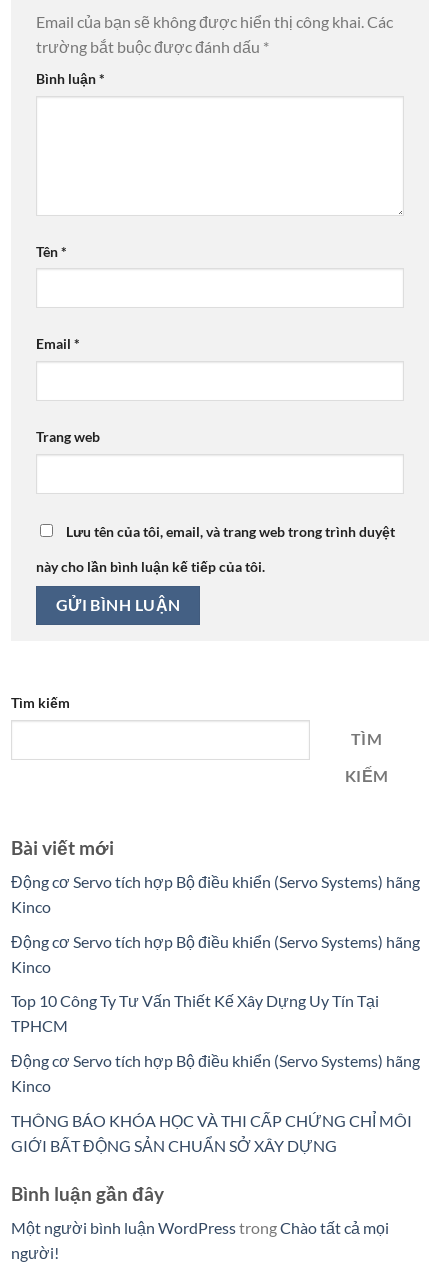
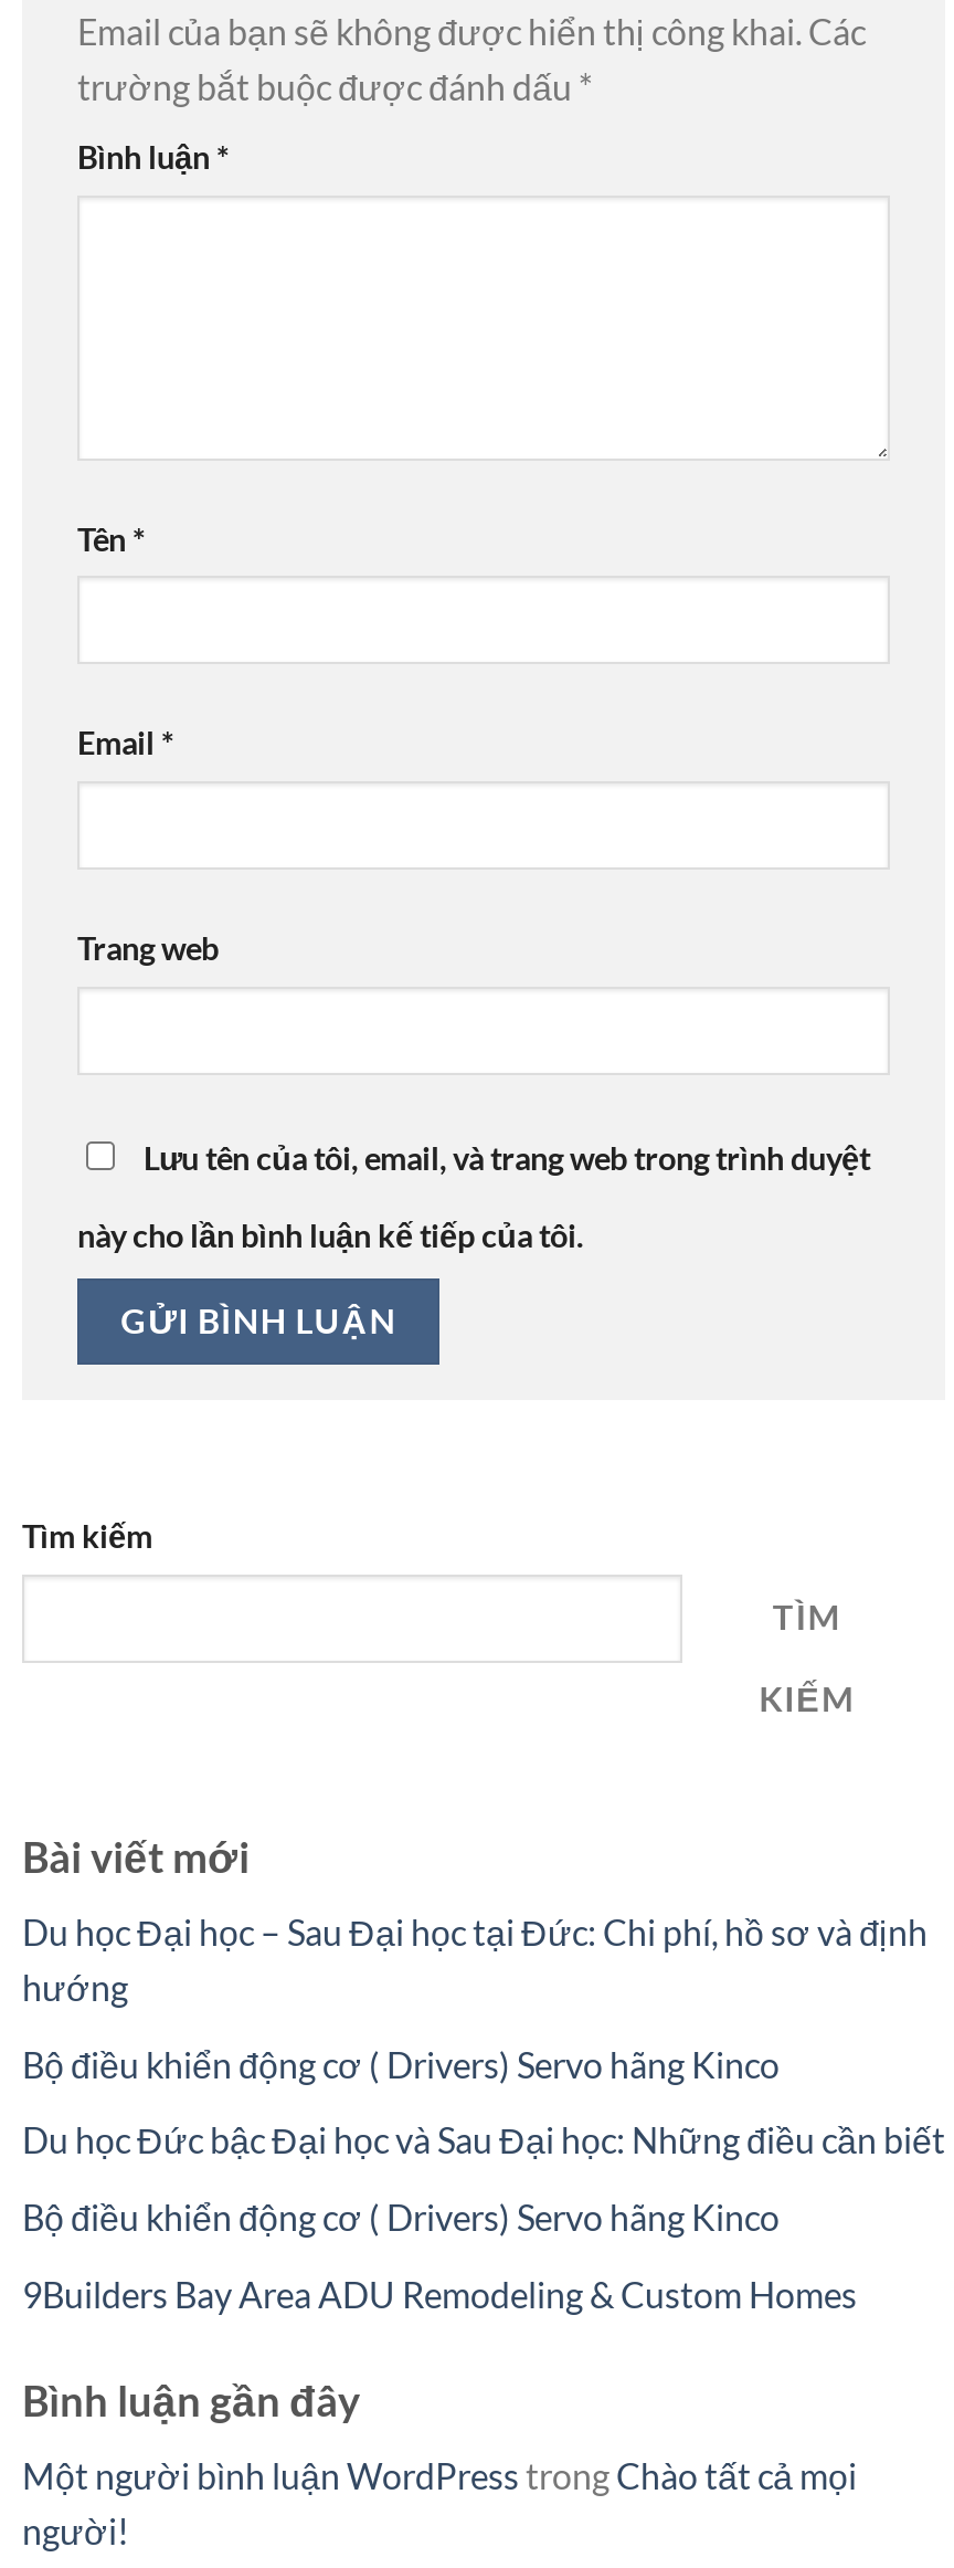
[11,872,420,916] Động cơ Servo tích hợp Bộ điều khiển (Servo Systems) hãng | Kinco -> [22,1911,928,2008] Du học Đại học – Sau Đại học tại Đức: Chi phí, hồ sơ và định | hướng
[11,932,420,976] Động cơ Servo tích hợp Bộ điều khiển (Servo Systems) hãng | Kinco -> [22,2043,780,2085] Bộ điều khiển động cơ ( Drivers) Servo hãng Kinco
[11,991,379,1035] Top 10 Công Ty Tư Vấn Thiết Kế Xây Dựng Uy Tín Tại | TPHCM -> [22,2119,945,2161] Du học Đức bậc Đại học và Sau Đại học: Những điều cần biết
[11,1051,420,1095] Động cơ Servo tích hợp Bộ điều khiển (Servo Systems) hãng | Kinco -> [22,2196,780,2238] Bộ điều khiển động cơ ( Drivers) Servo hãng Kinco
[11,1111,412,1155] THÔNG BÁO KHÓA HỌC VÀ THI CẤP CHỨNG CHỈ MÔI | GIỚI BẤT ĐỘNG SẢN CHUẨN SỞ XÂY DỰNG -> [22,2272,857,2314] 9Builders Bay Area ADU Remodeling & Custom Homes

